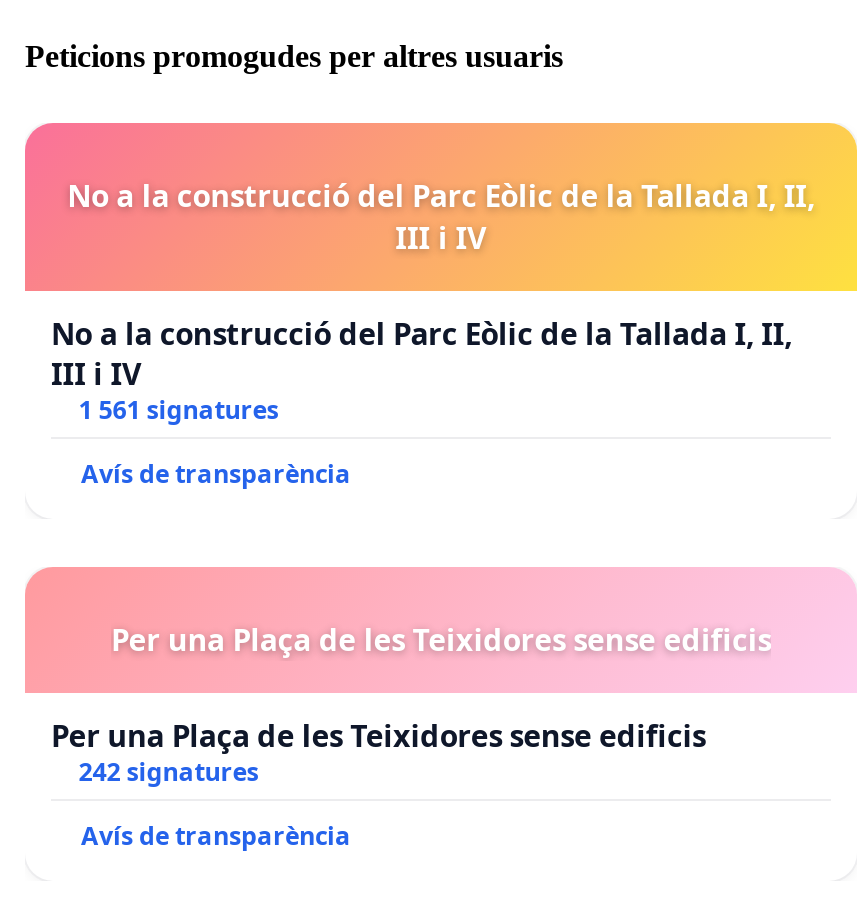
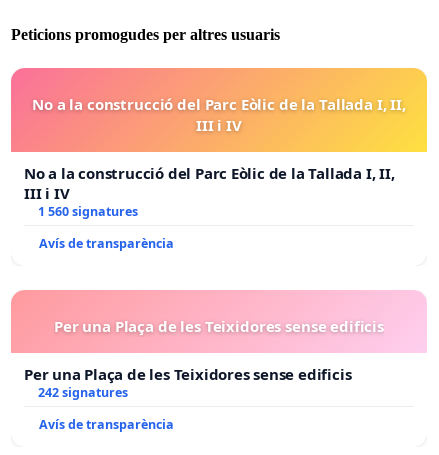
[79,393,279,427] 1 561 signatures -> [38,203,138,220] 1 560 signatures

